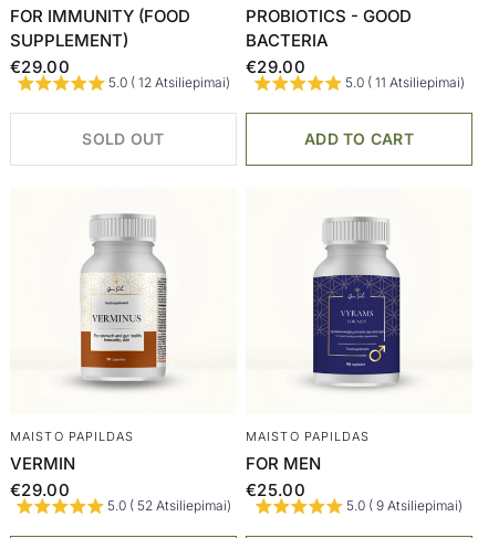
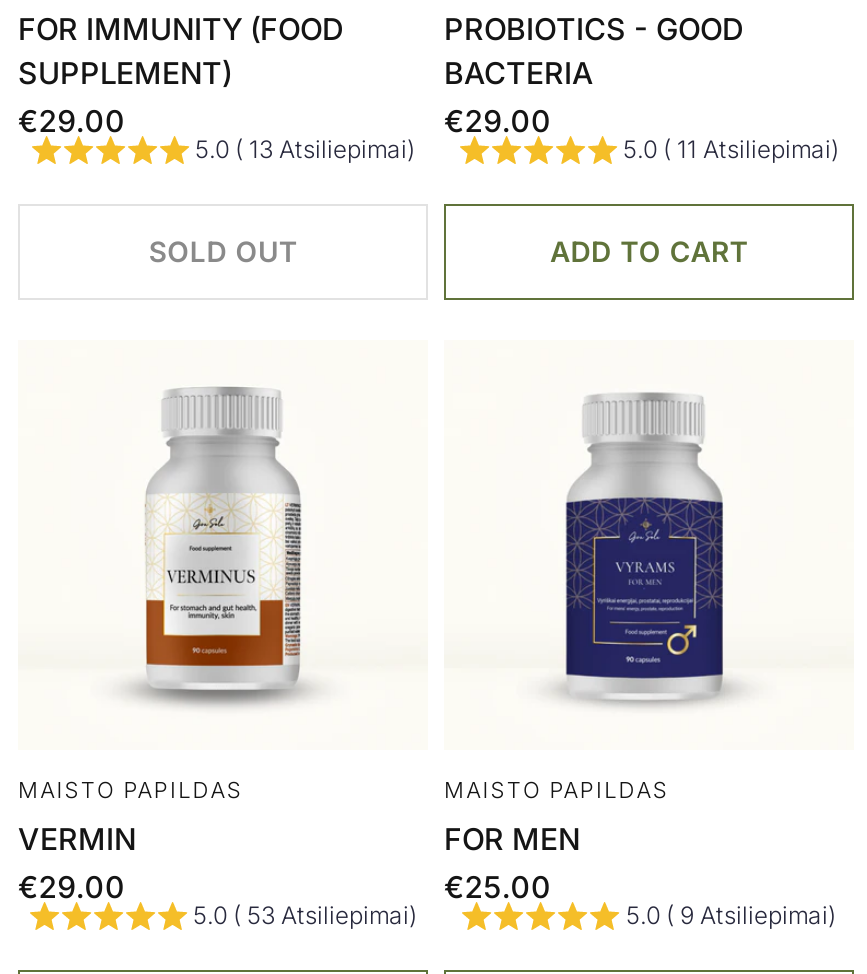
[108,74,230,91] 5.0 ( 12 Atsiliepimai) -> [195,135,415,165] 5.0 ( 13 Atsiliepimai)
[107,497,231,514] 5.0 ( 52 Atsiliepimai) -> [193,901,417,931] 5.0 ( 53 Atsiliepimai)

